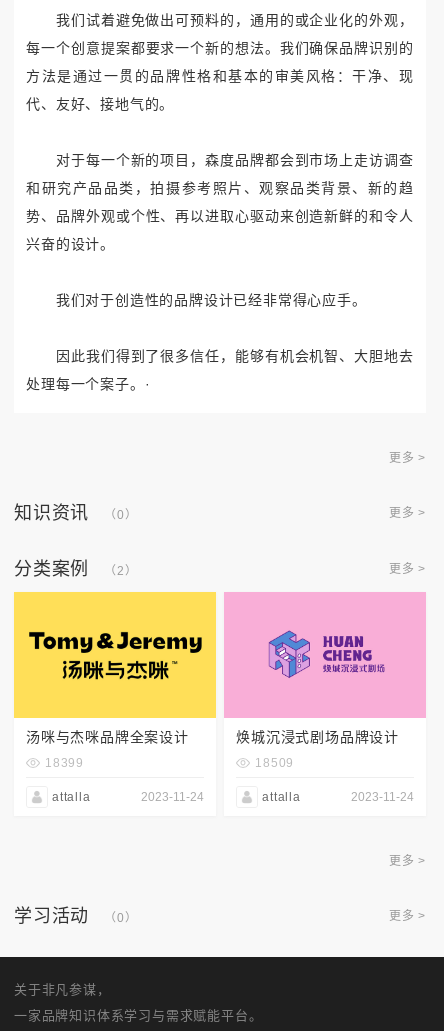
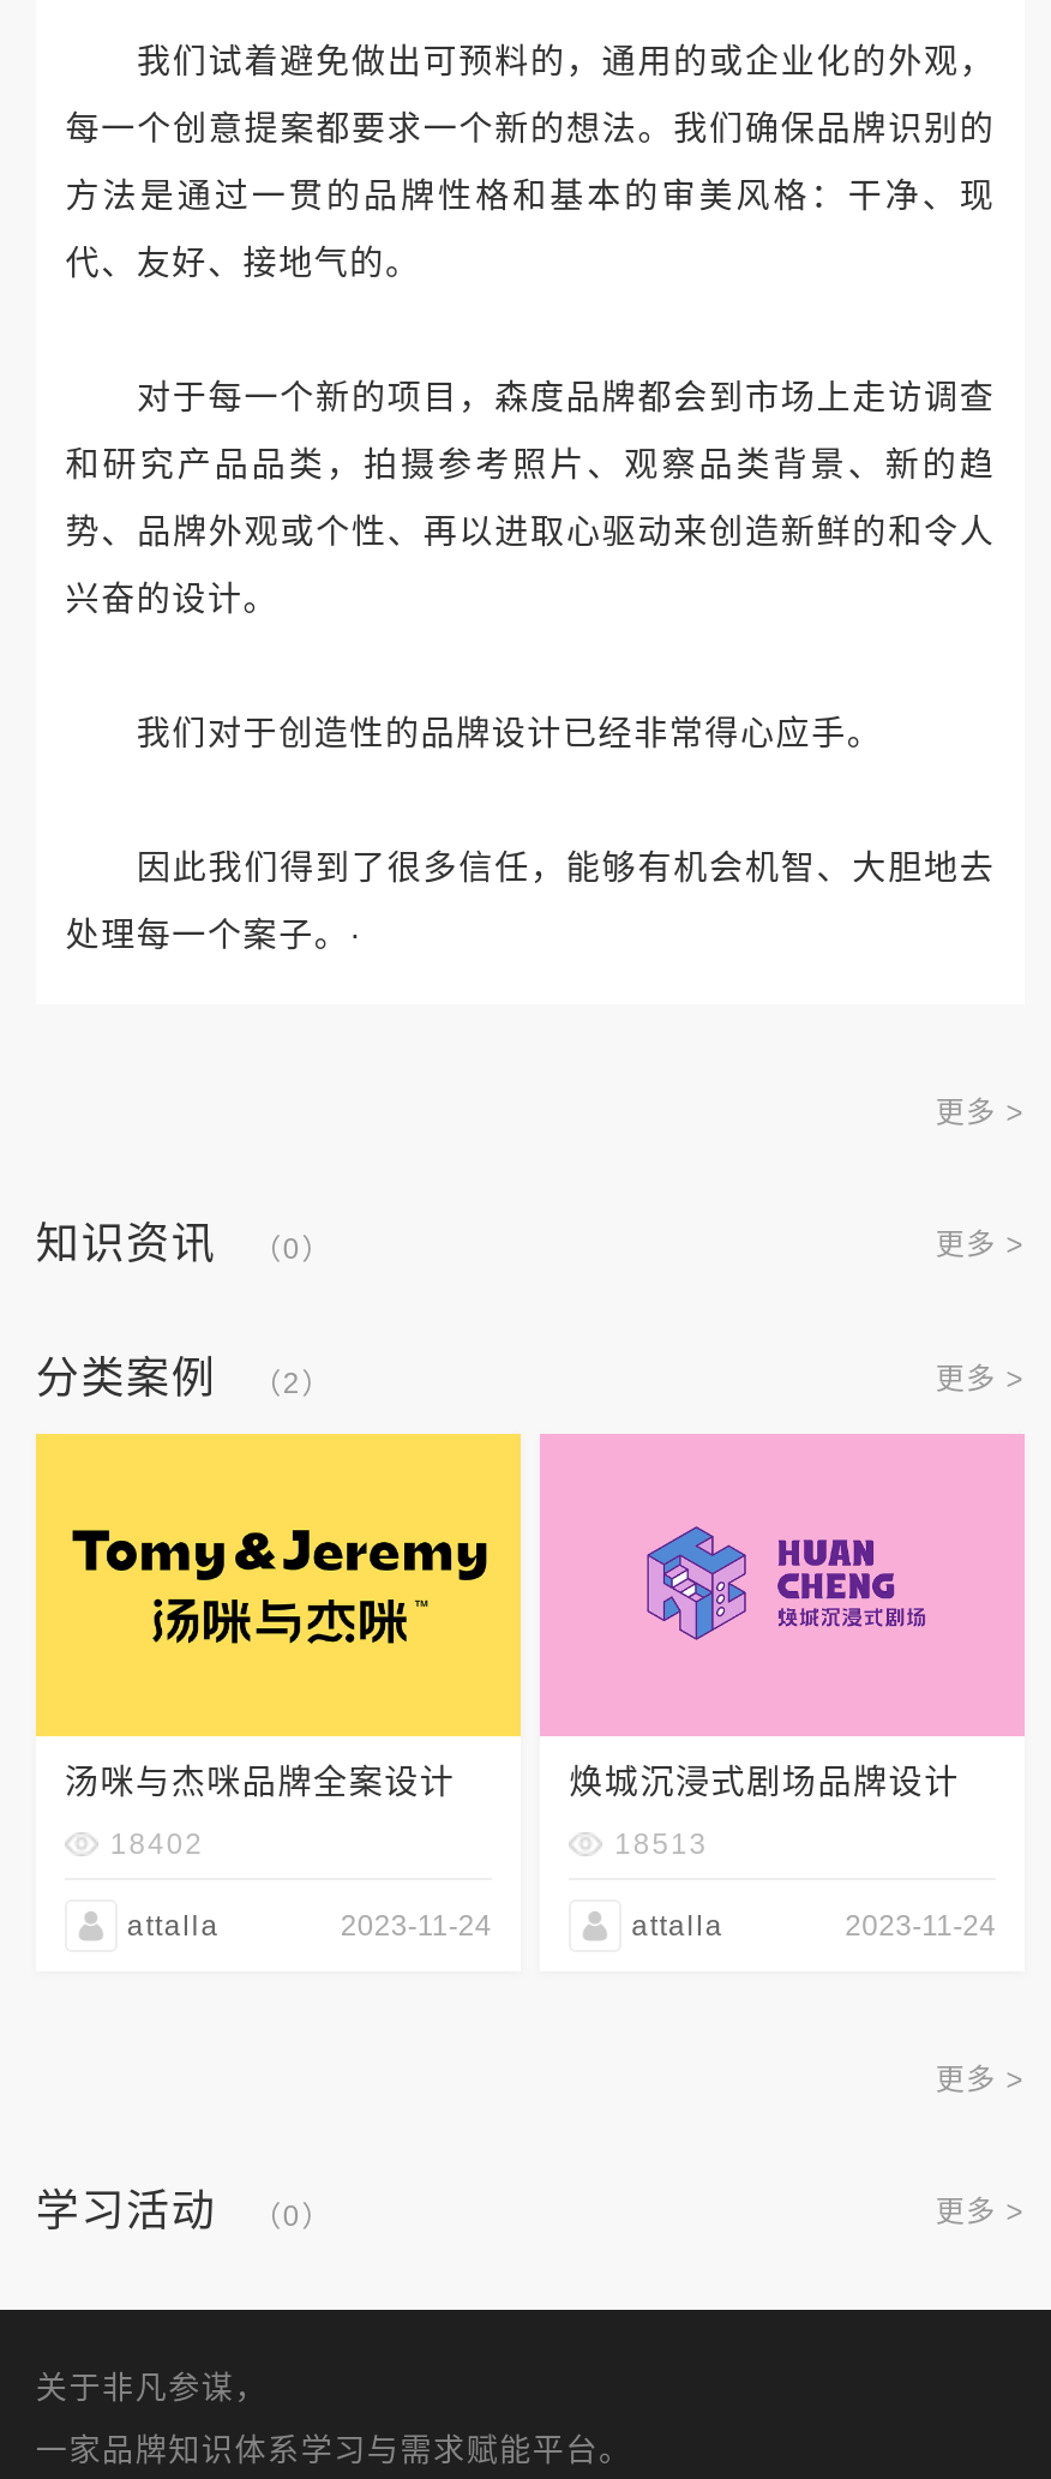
[45,756,84,770] 18399 -> [110,1828,204,1862] 18402
[255,756,294,770] 18509 -> [615,1828,708,1862] 18513

